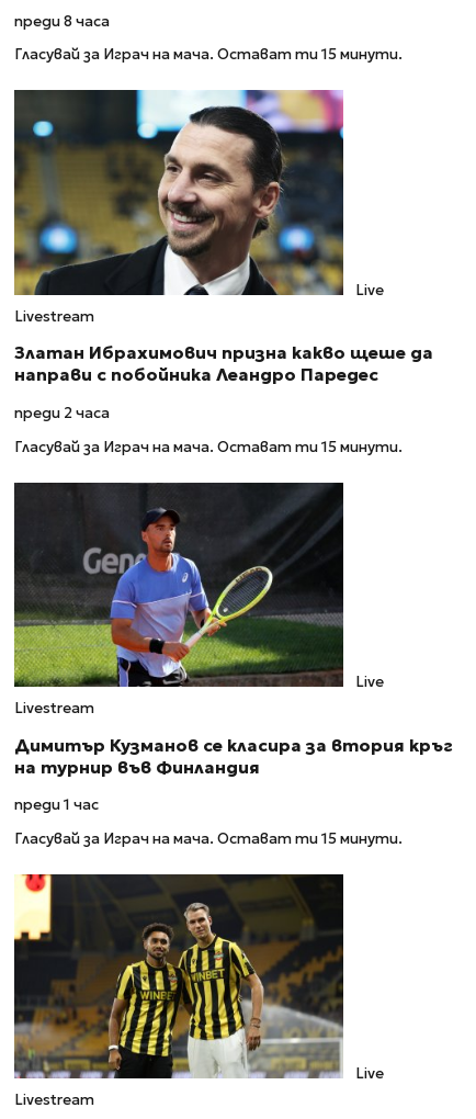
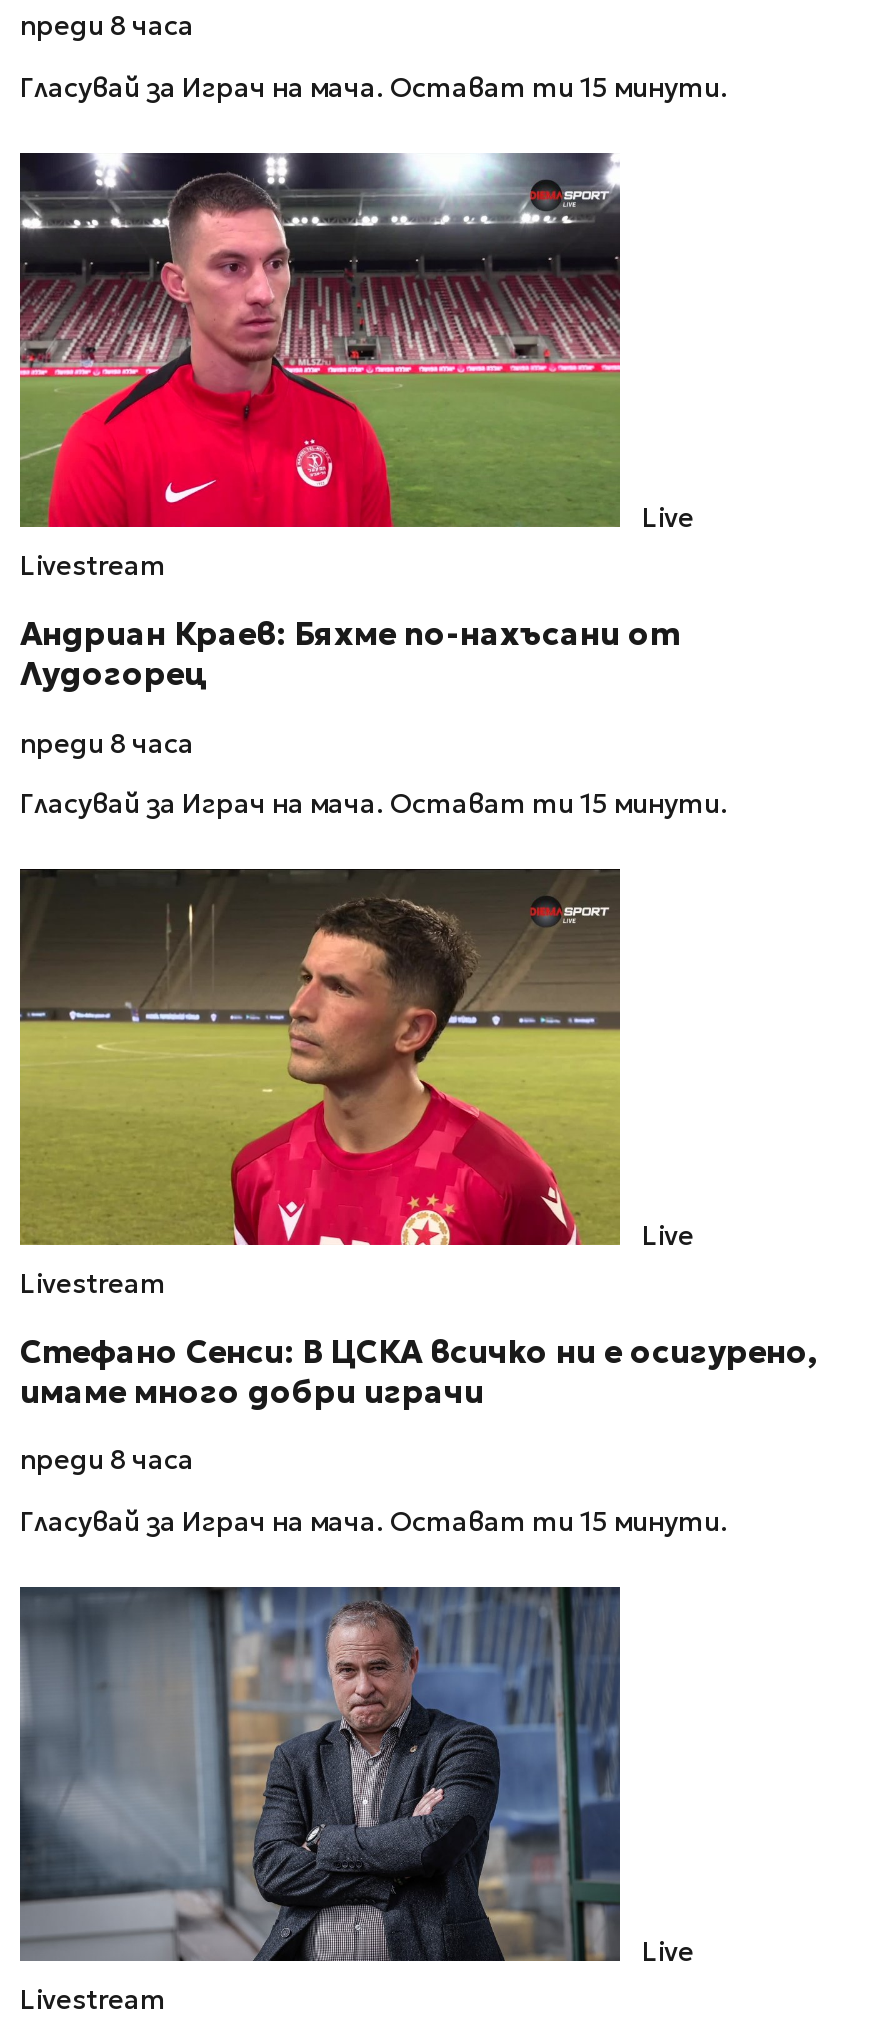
[13,89,344,296] [image] -> [18,150,622,530] [image]
[14,343,433,386] Златан Ибрахимович призна какво щеше да | направи с побойника Леандро Паредес -> [20,615,680,693] Андриан Краев: Бяхме по-нахъсани от | Лудогорец
[14,404,110,423] преди 2 часа -> [20,727,194,761] преди 8 часа
[13,482,344,688] [image] -> [18,868,622,1248] [image]
[14,735,453,777] Димитър Кузманов се класира за втория кръг | на турнир във Финландия -> [20,1333,818,1411] Стефано Сенси: В ЦСКА всичко ни е осигурено, | имаме много добри играчи
[14,796,99,814] преди 1 час -> [20,1444,194,1478] преди 8 часа
[13,873,344,1078] [image] -> [18,1584,620,1962] [image]

